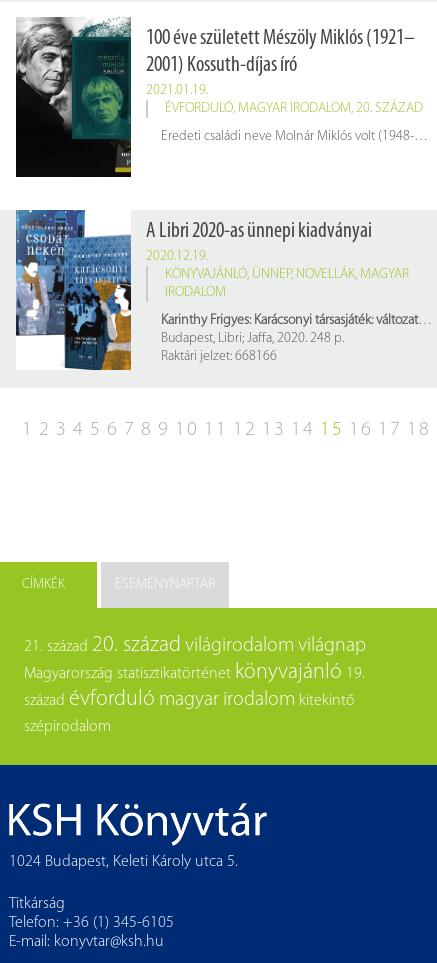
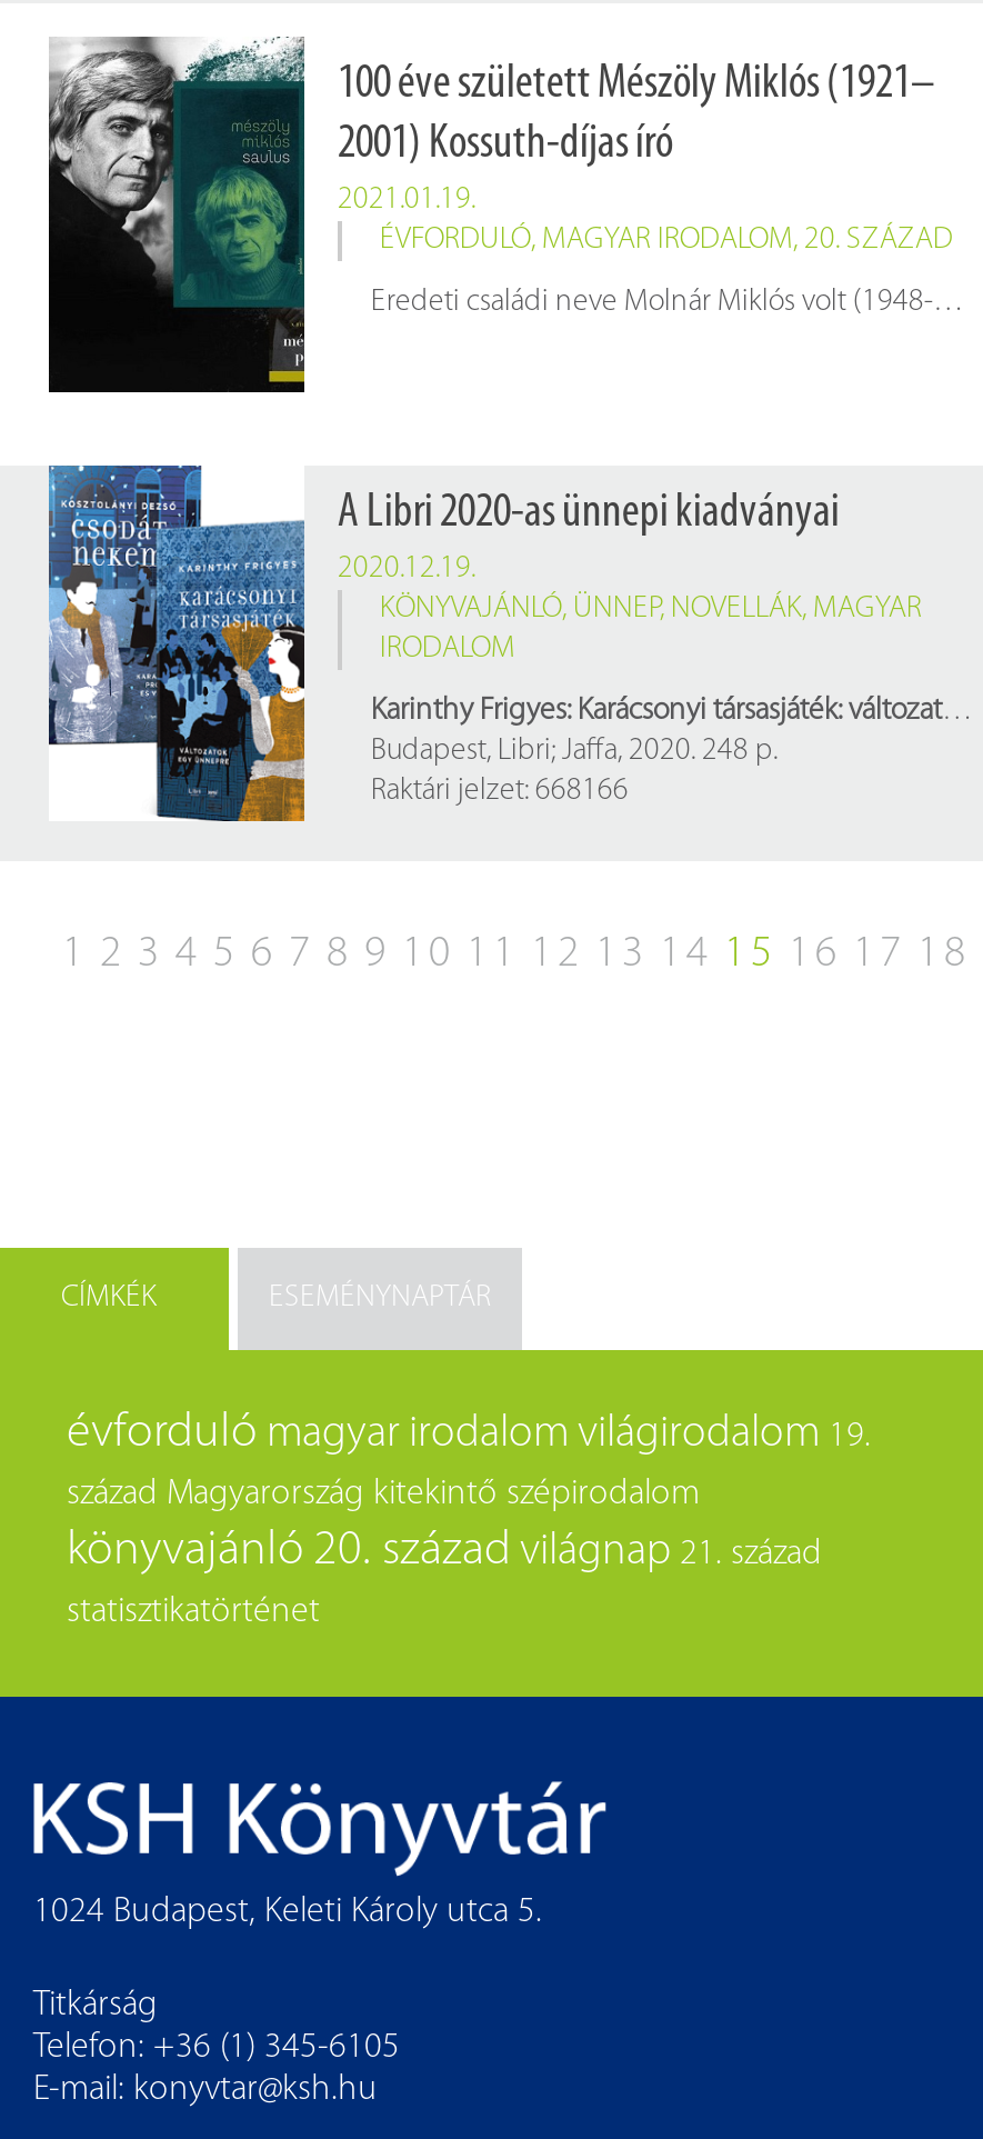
[24,634,366,735] 21. század 20. század világirodalom világnap | Magyarország statisztikatörténet könyvajánló 19. | század évforduló magyar irodalom kitekintő | szépirodalom -> [67,1408,871,1630] évforduló magyar irodalom világirodalom 19. | század Magyarország kitekintő szépirodalom | könyvajánló 20. század világnap 21. század | statisztikatörténet

